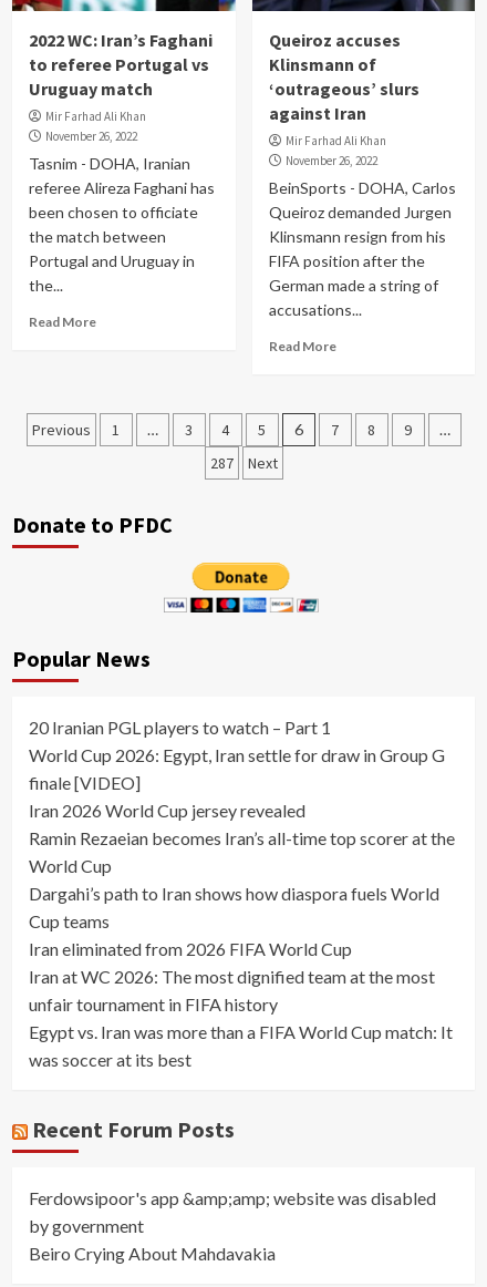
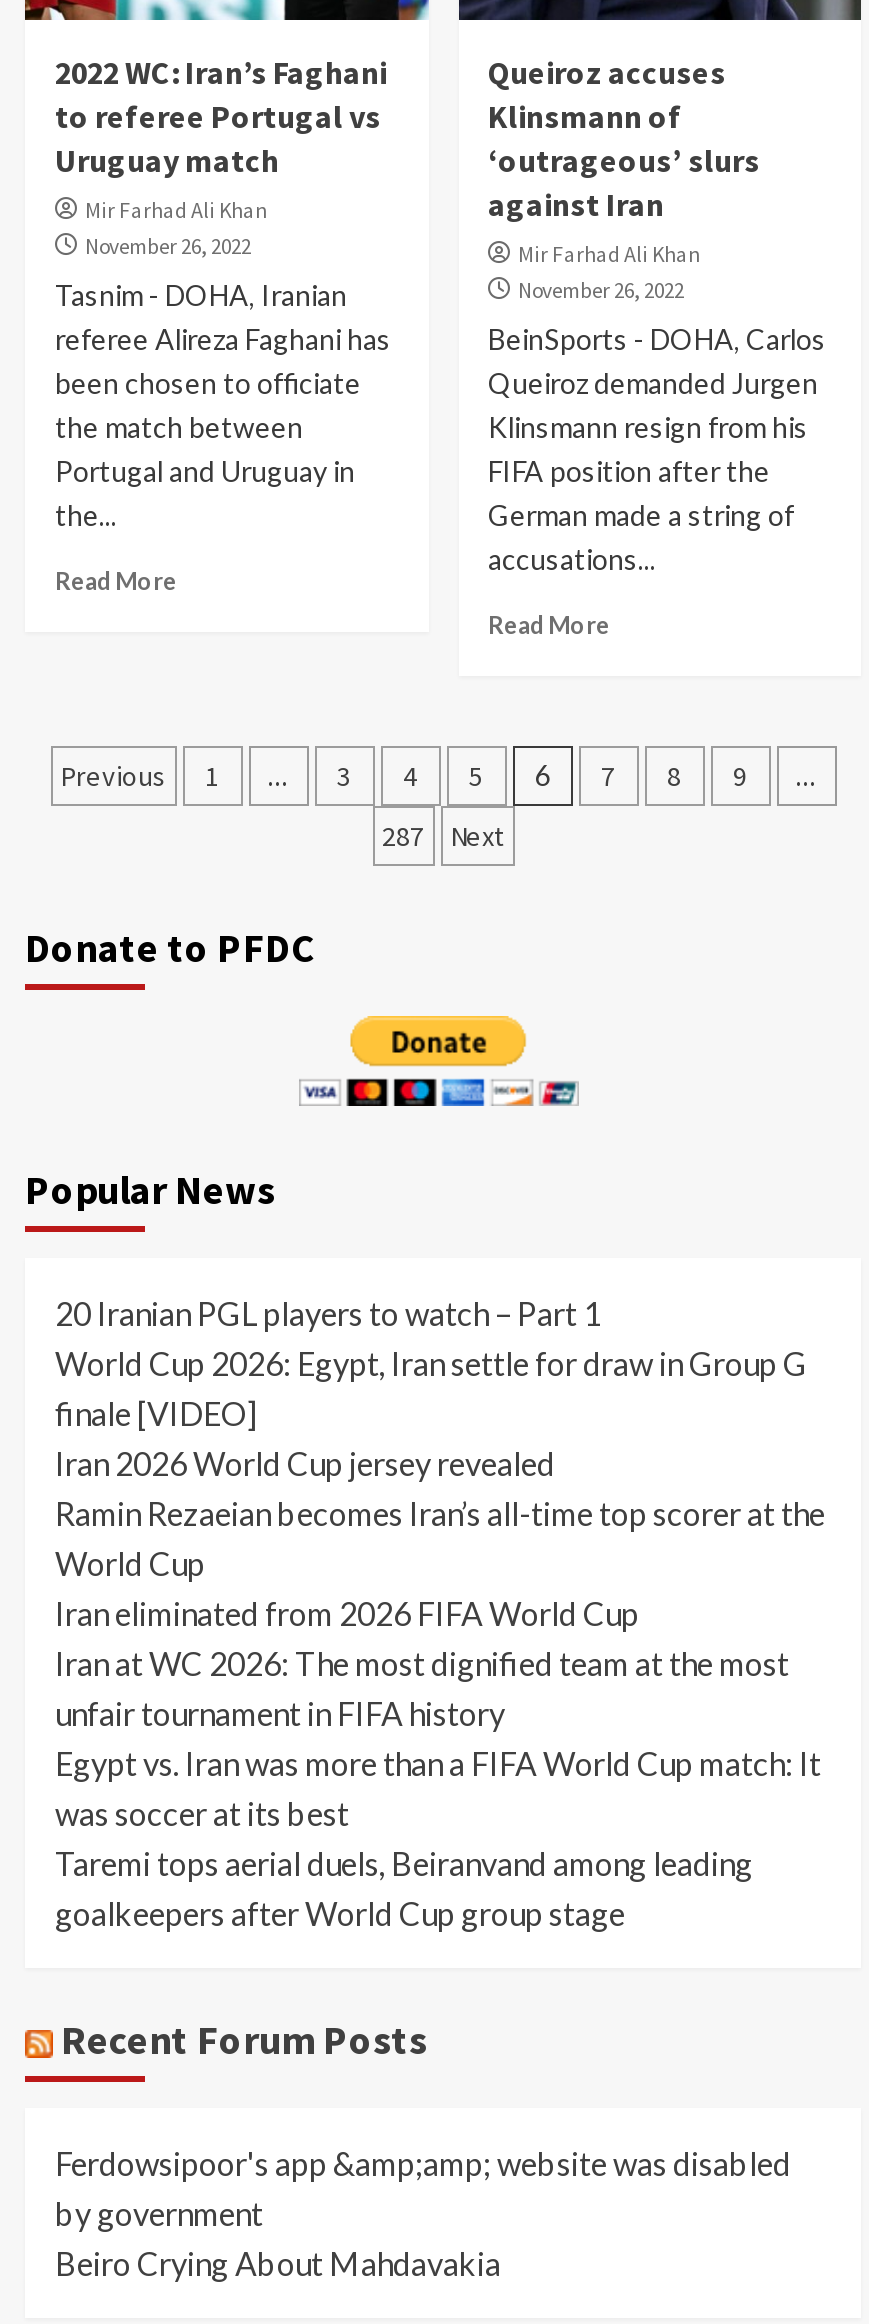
[29,883,439,931] Dargahi’s path to Iran shows how diaspora fuels World | Cup teams -> none
moved [29,938,453,1070] -> [55,1594,821,1832]: Iran eliminated from 2026 FIFA World Cup | Iran at WC 2026: The most dignified team at the most | unfair tournament in FIFA history | Egypt vs. Iran was more than a FIFA World Cup match: It | was soccer at its best
none -> [55,1844,753,1932] Taremi tops aerial duels, Beiranvand among leading | goalkeepers after World Cup group stage

